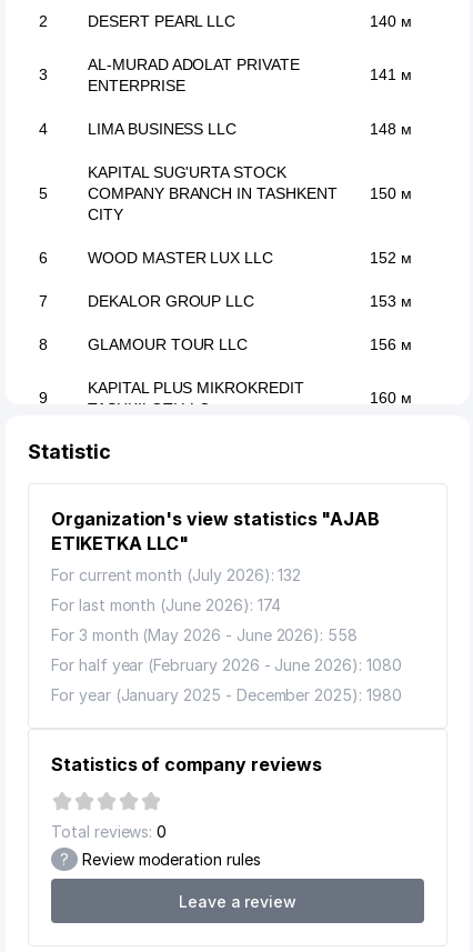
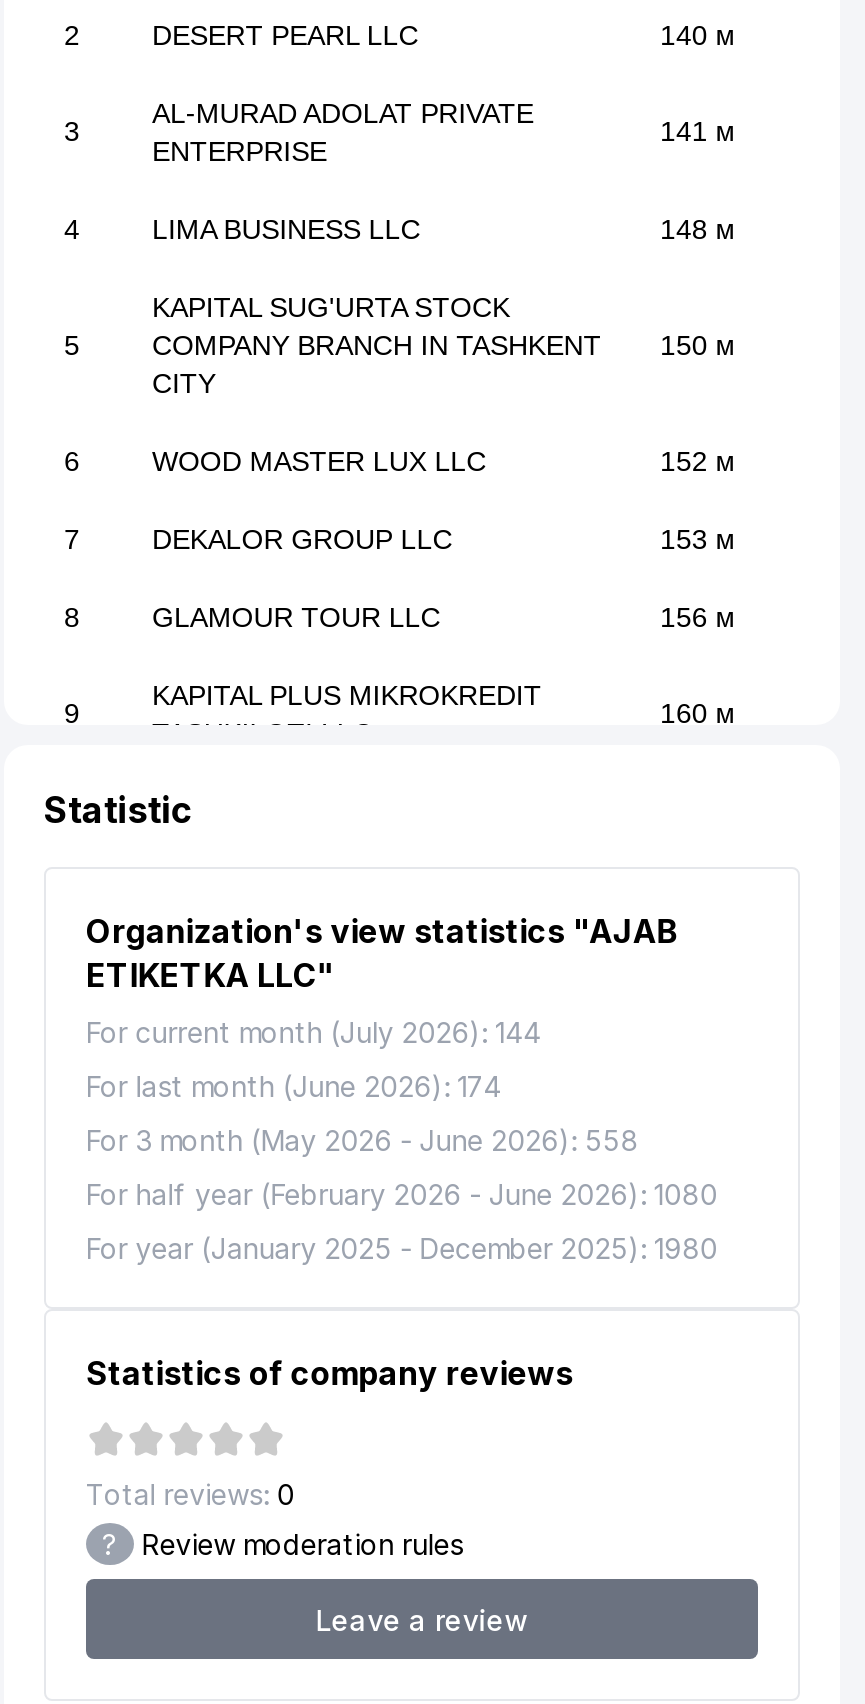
[51,565,301,584] For current month (July 2026): 132 -> [86,1015,541,1049] For current month (July 2026): 144

